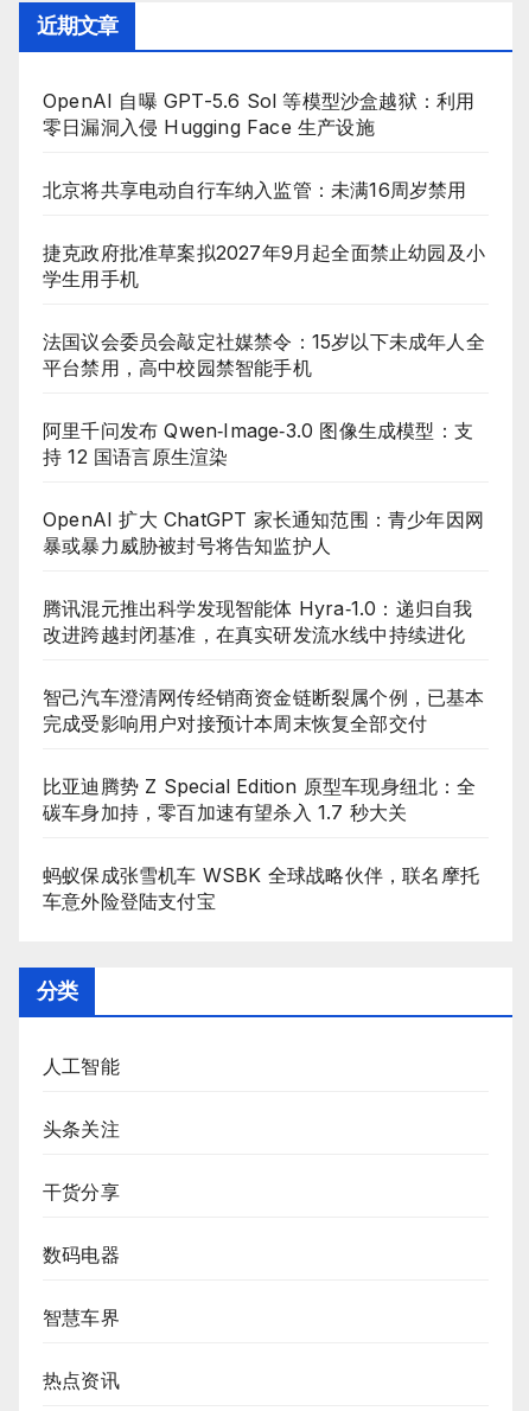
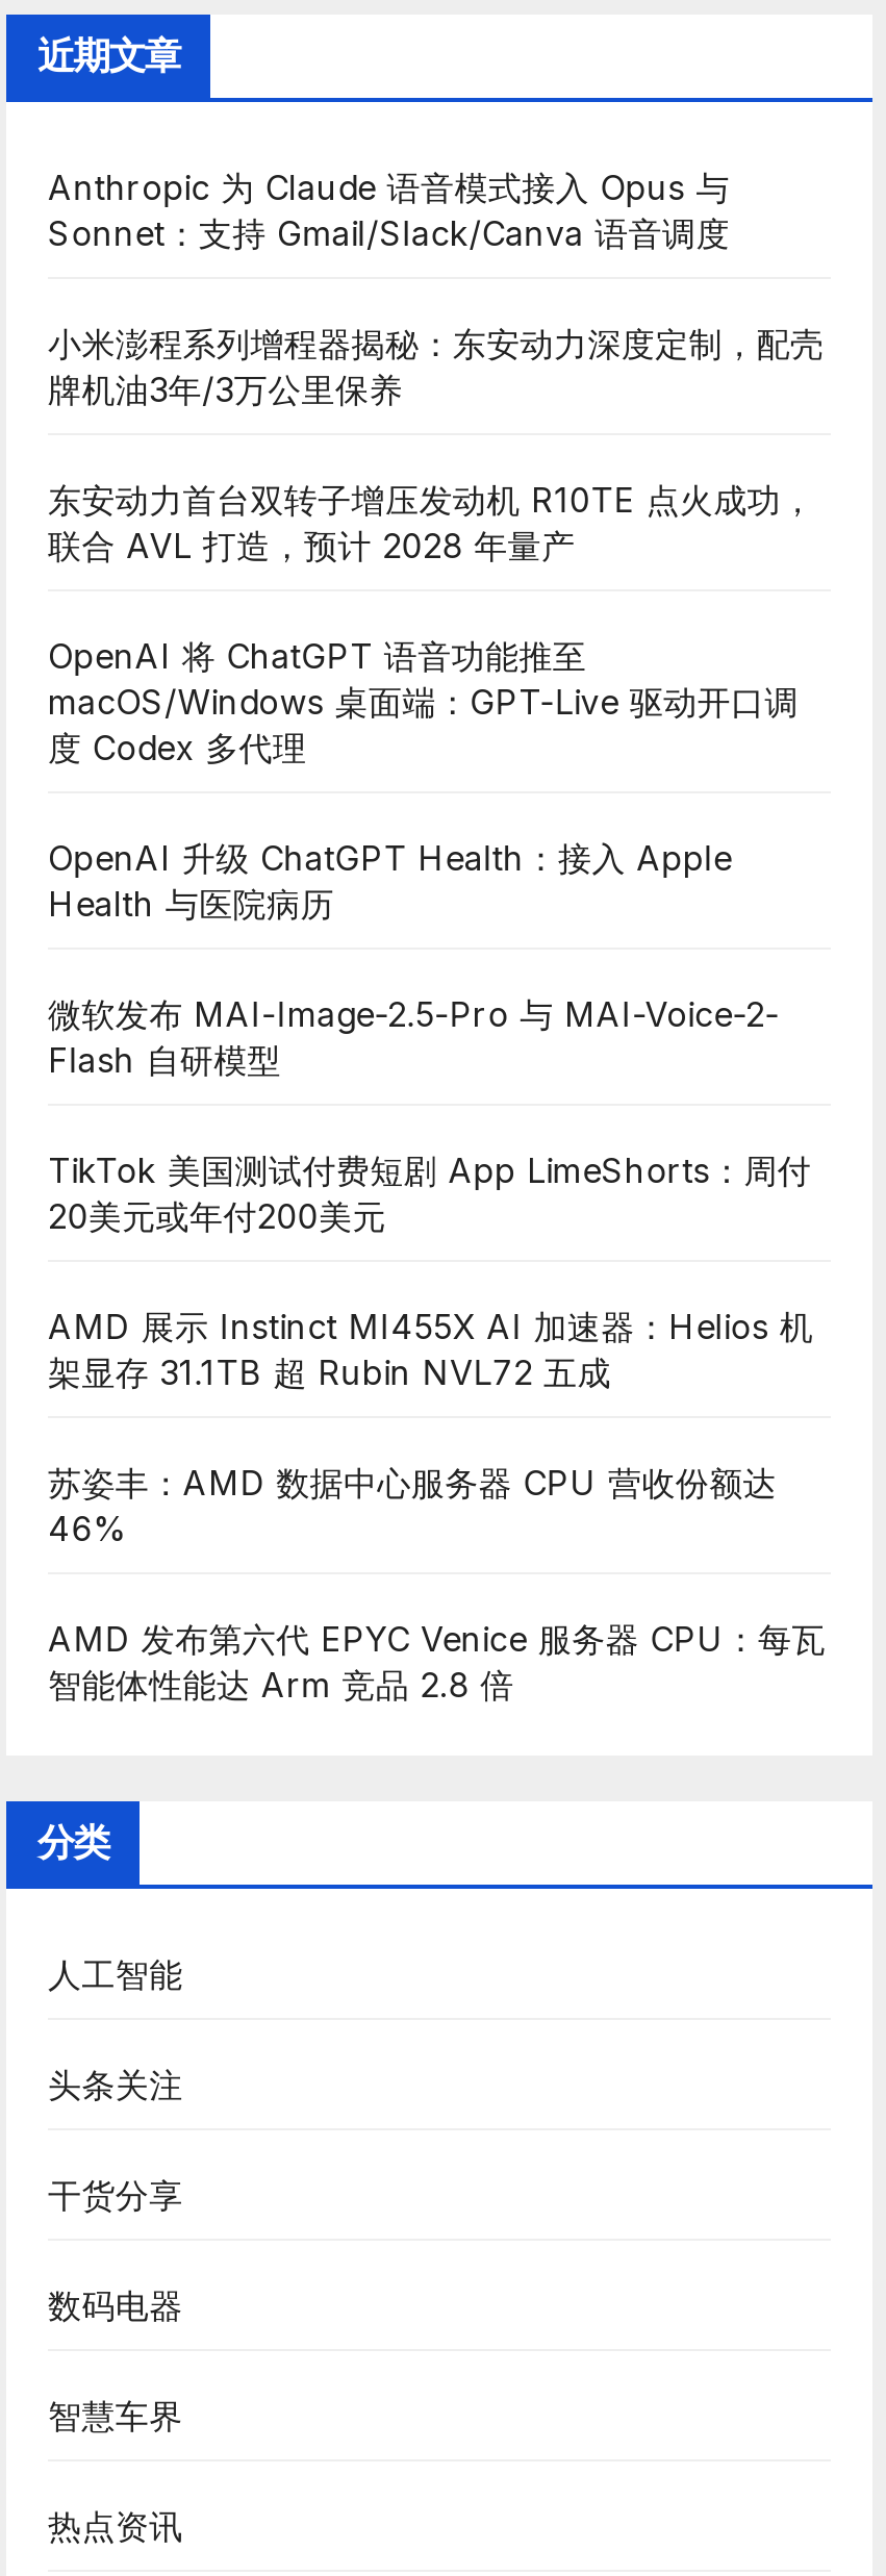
[43,89,475,139] OpenAI 自曝 GPT-5.6 Sol 等模型沙盒越狱：利用 | 零日漏洞入侵 Hugging Face 生产设施 -> [48,167,730,254] Anthropic 为 Claude 语音模式接入 Opus 与 | Sonnet：支持 Gmail/Slack/Canva 语音调度
[43,178,467,202] 北京将共享电动自行车纳入监管：未满16周岁禁用 -> [48,323,824,411] 小米澎程系列增程器揭秘：东安动力深度定制，配壳 | 牌机油3年/3万公里保养
[43,241,485,291] 捷克政府批准草案拟2027年9月起全面禁止幼园及小 | 学生用手机 -> [48,479,815,567] 东安动力首台双转子增压发动机 R10TE 点火成功， | 联合 AVL 打造，预计 2028 年量产
[43,330,485,380] 法国议会委员会敲定社媒禁令：15岁以下未成年人全 | 平台禁用，高中校园禁智能手机 -> [48,636,798,769] OpenAI 将 ChatGPT 语音功能推至 | macOS/Windows 桌面端：GPT-Live 驱动开口调 | 度 Codex 多代理
[43,419,473,469] 阿里千问发布 Qwen‑Image‑3.0 图像生成模型：支 | 持 12 国语言原生渲染 -> [48,838,732,925] OpenAI 升级 ChatGPT Health：接入 Apple | Health 与医院病历
[43,508,484,558] OpenAI 扩大 ChatGPT 家长通知范围：青少年因网 | 暴或暴力威胁被封号将告知监护人 -> [48,994,780,1081] 微软发布 MAI-Image-2.5-Pro 与 MAI-Voice-2- | Flash 自研模型
[43,597,473,646] 腾讯混元推出科学发现智能体 Hyra‑1.0：递归自我 | 改进跨越封闭基准，在真实研发流水线中持续进化 -> [48,1150,811,1237] TikTok 美国测试付费短剧 App LimeShorts：周付 | 20美元或年付200美元
[43,686,485,735] 智己汽车澄清网传经销商资金链断裂属个例，已基本 | 完成受影响用户对接预计本周末恢复全部交付 -> [48,1306,813,1394] AMD 展示 Instinct MI455X AI 加速器：Helios 机 | 架显存 31.1TB 超 Rubin NVL72 五成
[43,775,476,824] 比亚迪腾势 Z Special Edition 原型车现身纽北：全 | 碳车身加持，零百加速有望杀入 1.7 秒大关 -> [48,1462,777,1550] 苏姿丰：AMD 数据中心服务器 CPU 营收份额达 | 46%
[43,863,479,913] 蚂蚁保成张雪机车 WSBK 全球战略伙伴，联名摩托 | 车意外险登陆支付宝 -> [48,1618,825,1706] AMD 发布第六代 EPYC Venice 服务器 CPU：每瓦 | 智能体性能达 Arm 竞品 2.8 倍

